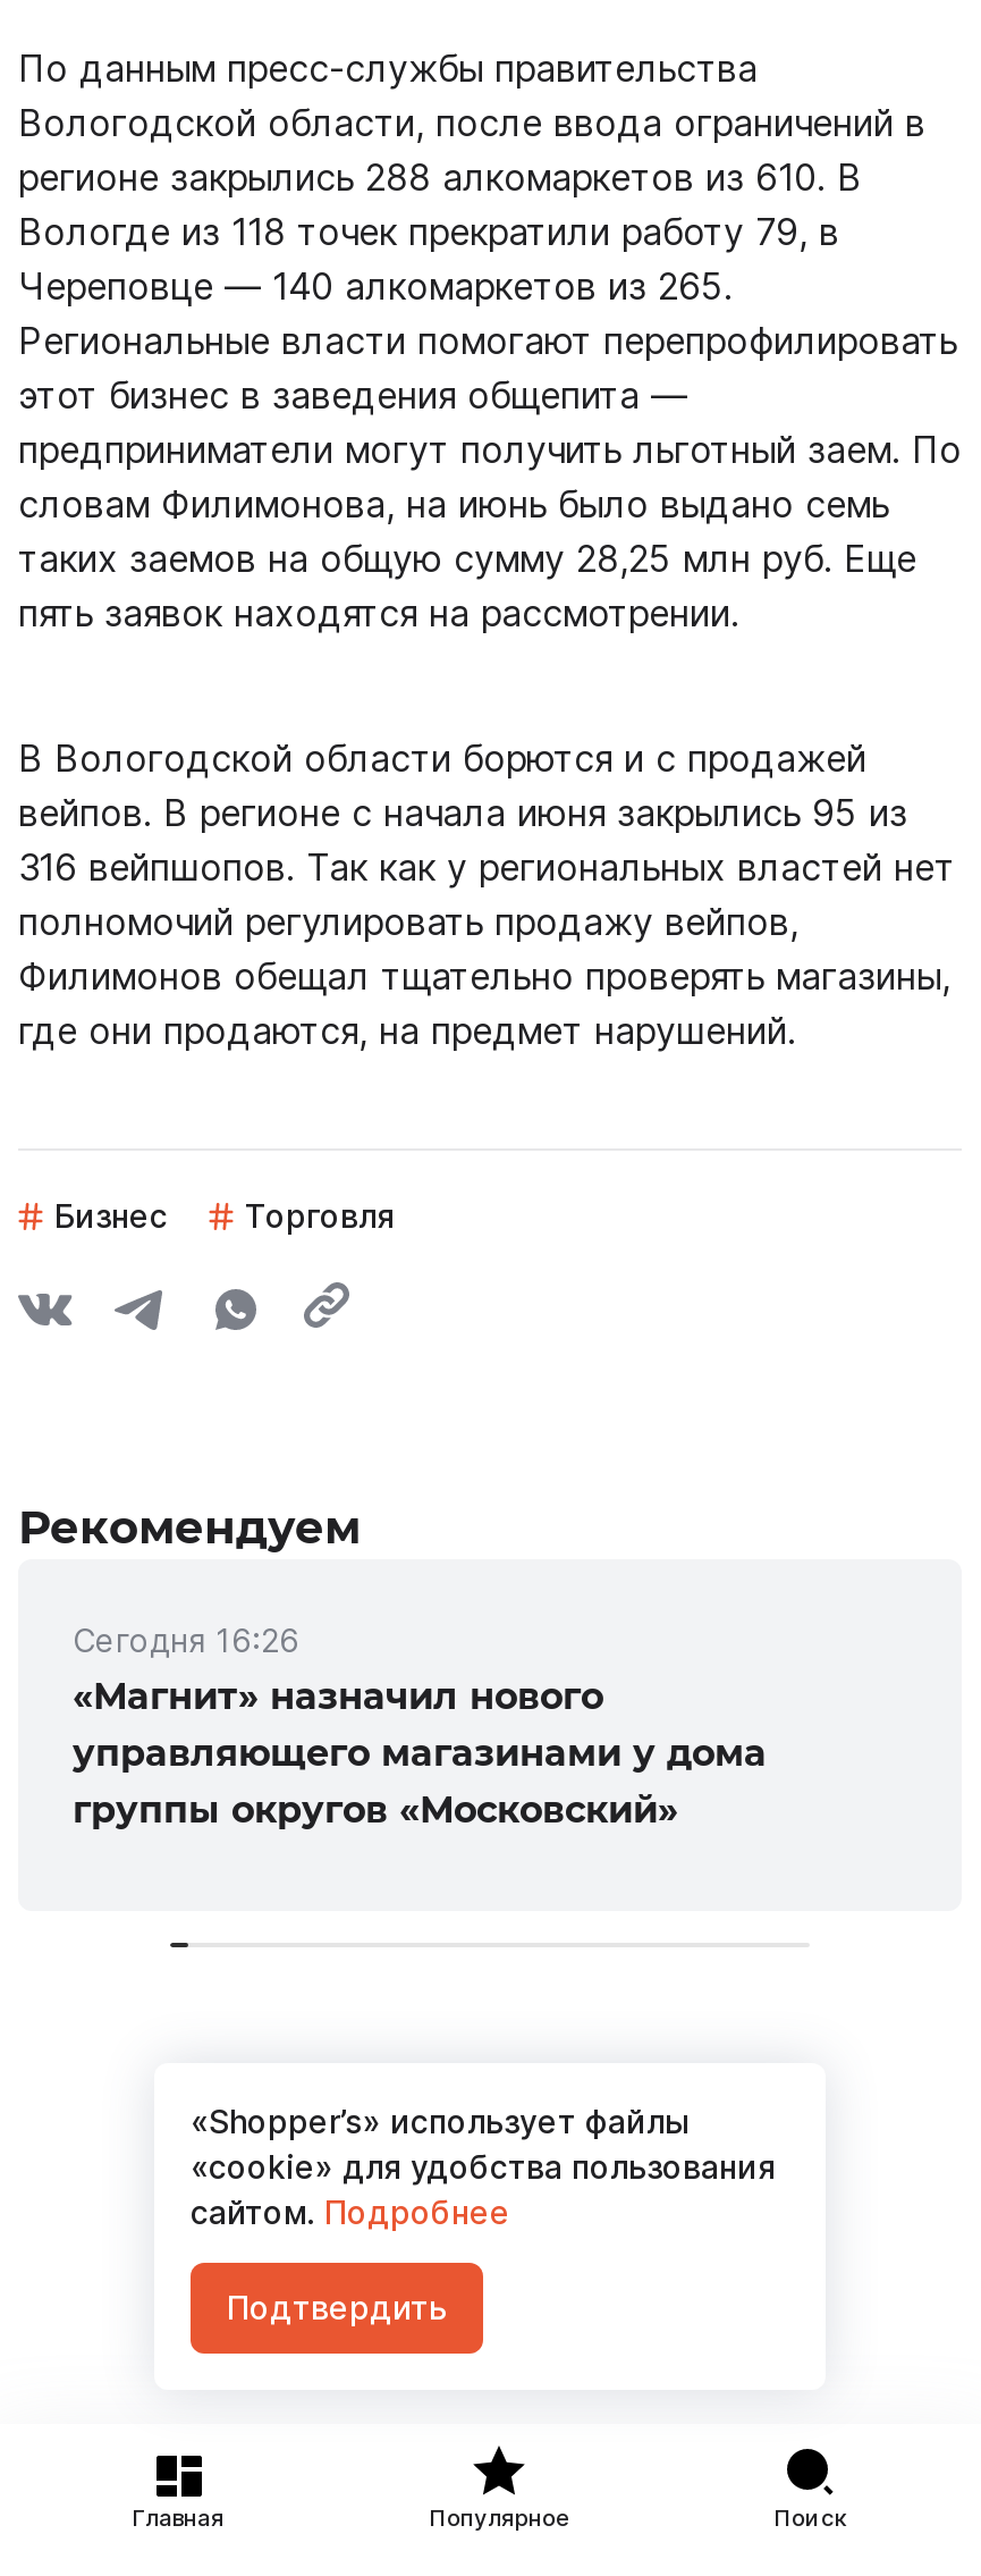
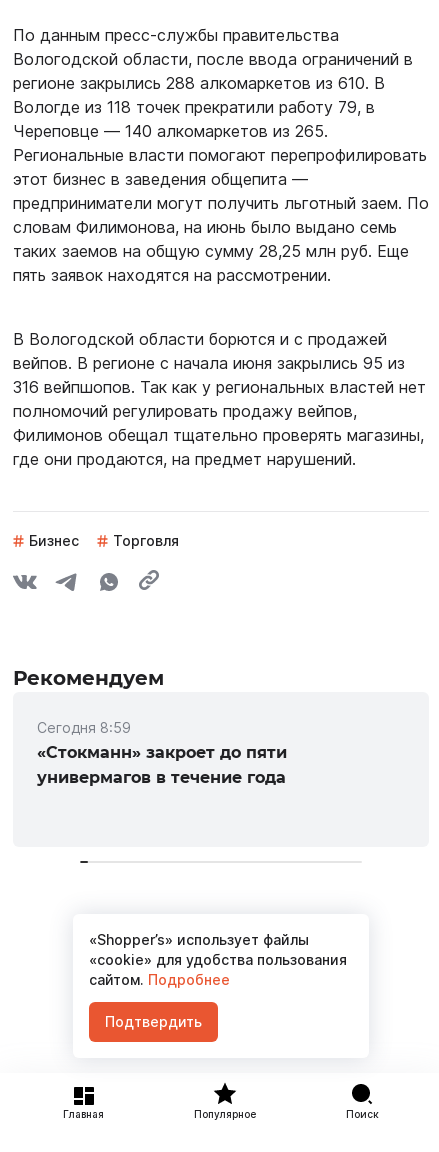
[73,1621,767,1832] Сегодня 16:26 | «Магнит» назначил нового | управляющего магазинами у дома | группы округов «Московский» -> [37,719,287,787] Сегодня 8:59 | «Стокманн» закроет до пяти | универмагов в течение года

